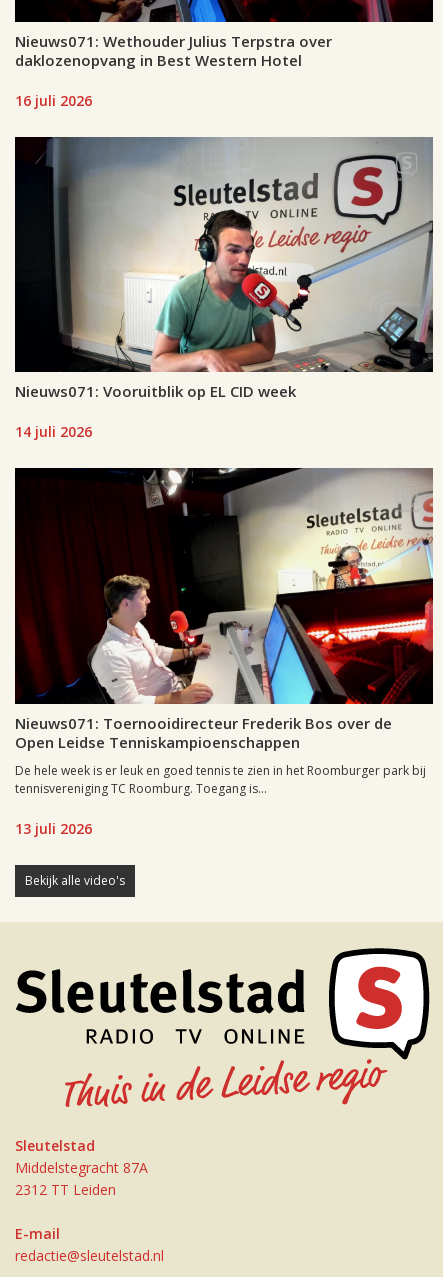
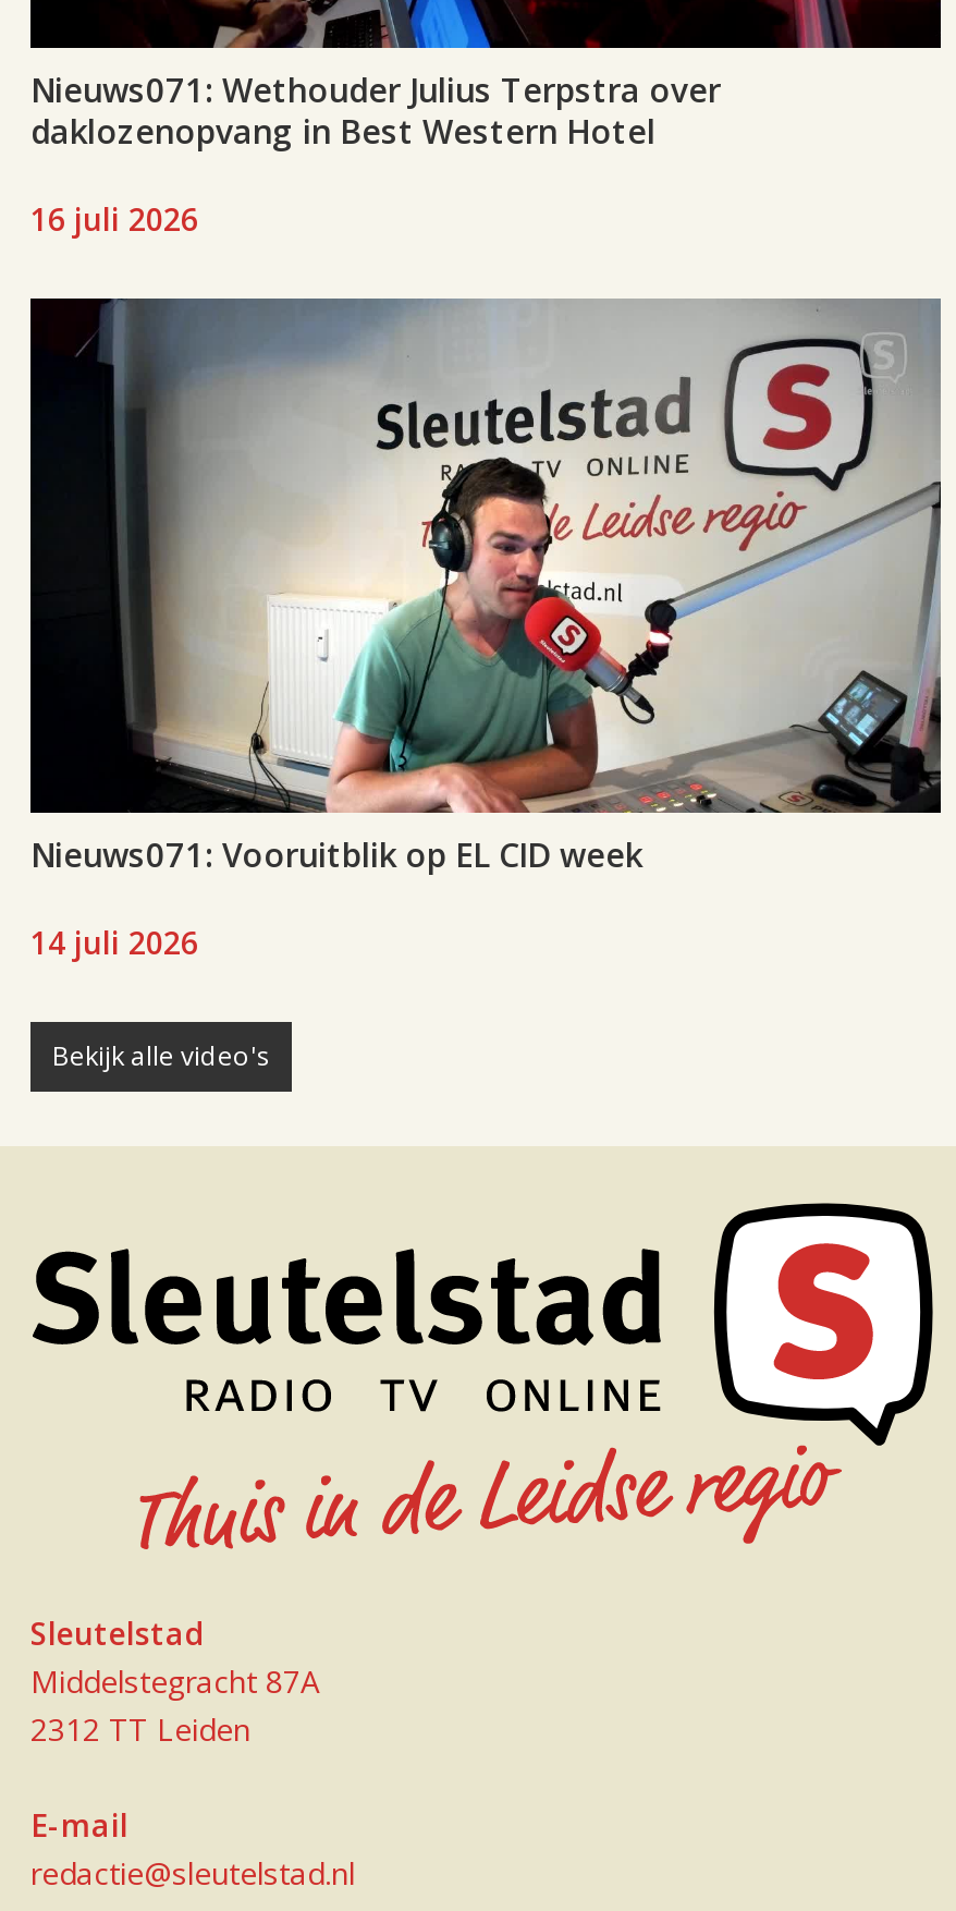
[14,467,434,837] [image] | Nieuws071: Toernooidirecteur Frederik Bos over de | Open Leidse Tenniskampioenschappen | De hele week is er leuk en goed tennis te zien in het Roomburger park bij | tennisvereniging TC Roomburg. Toegang is... | 13 juli 2026 -> none

